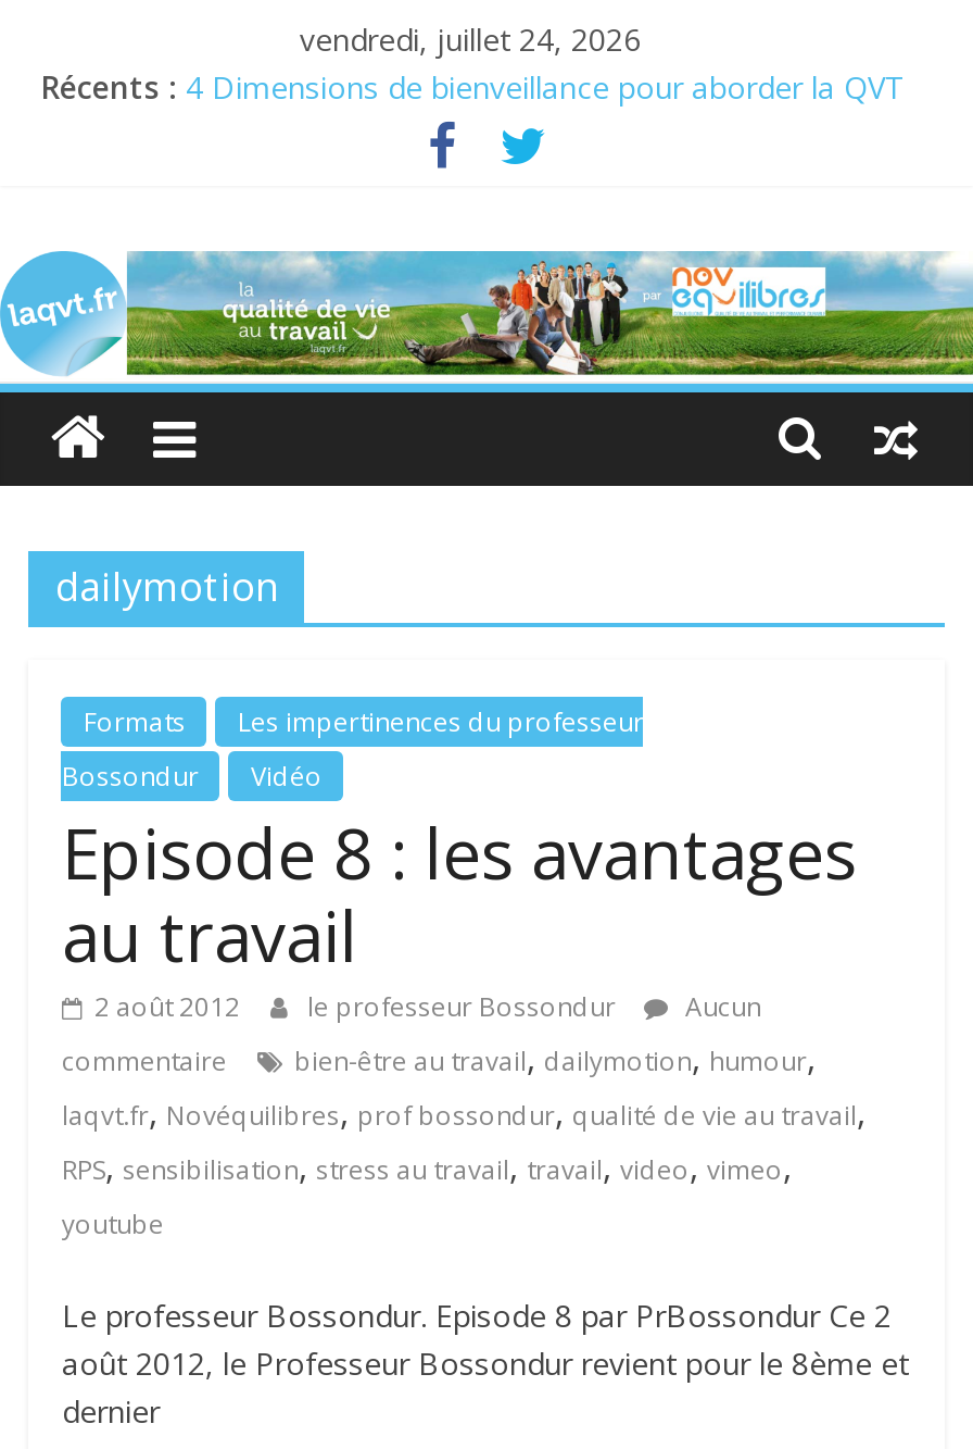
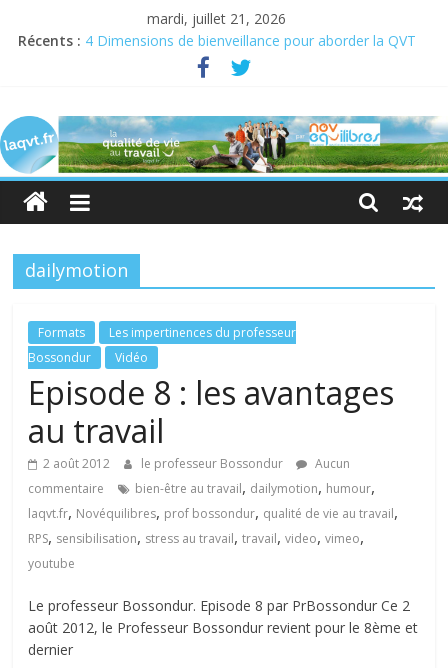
[300,18,641,60] vendredi, juillet 24, 2026 -> [147,9,286,28] mardi, juillet 21, 2026

